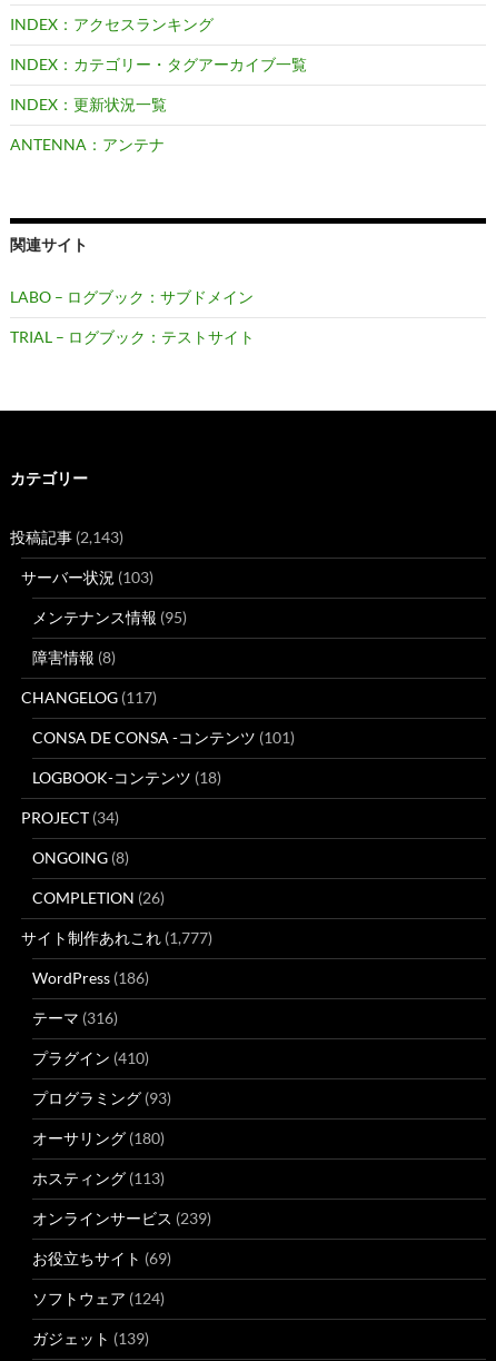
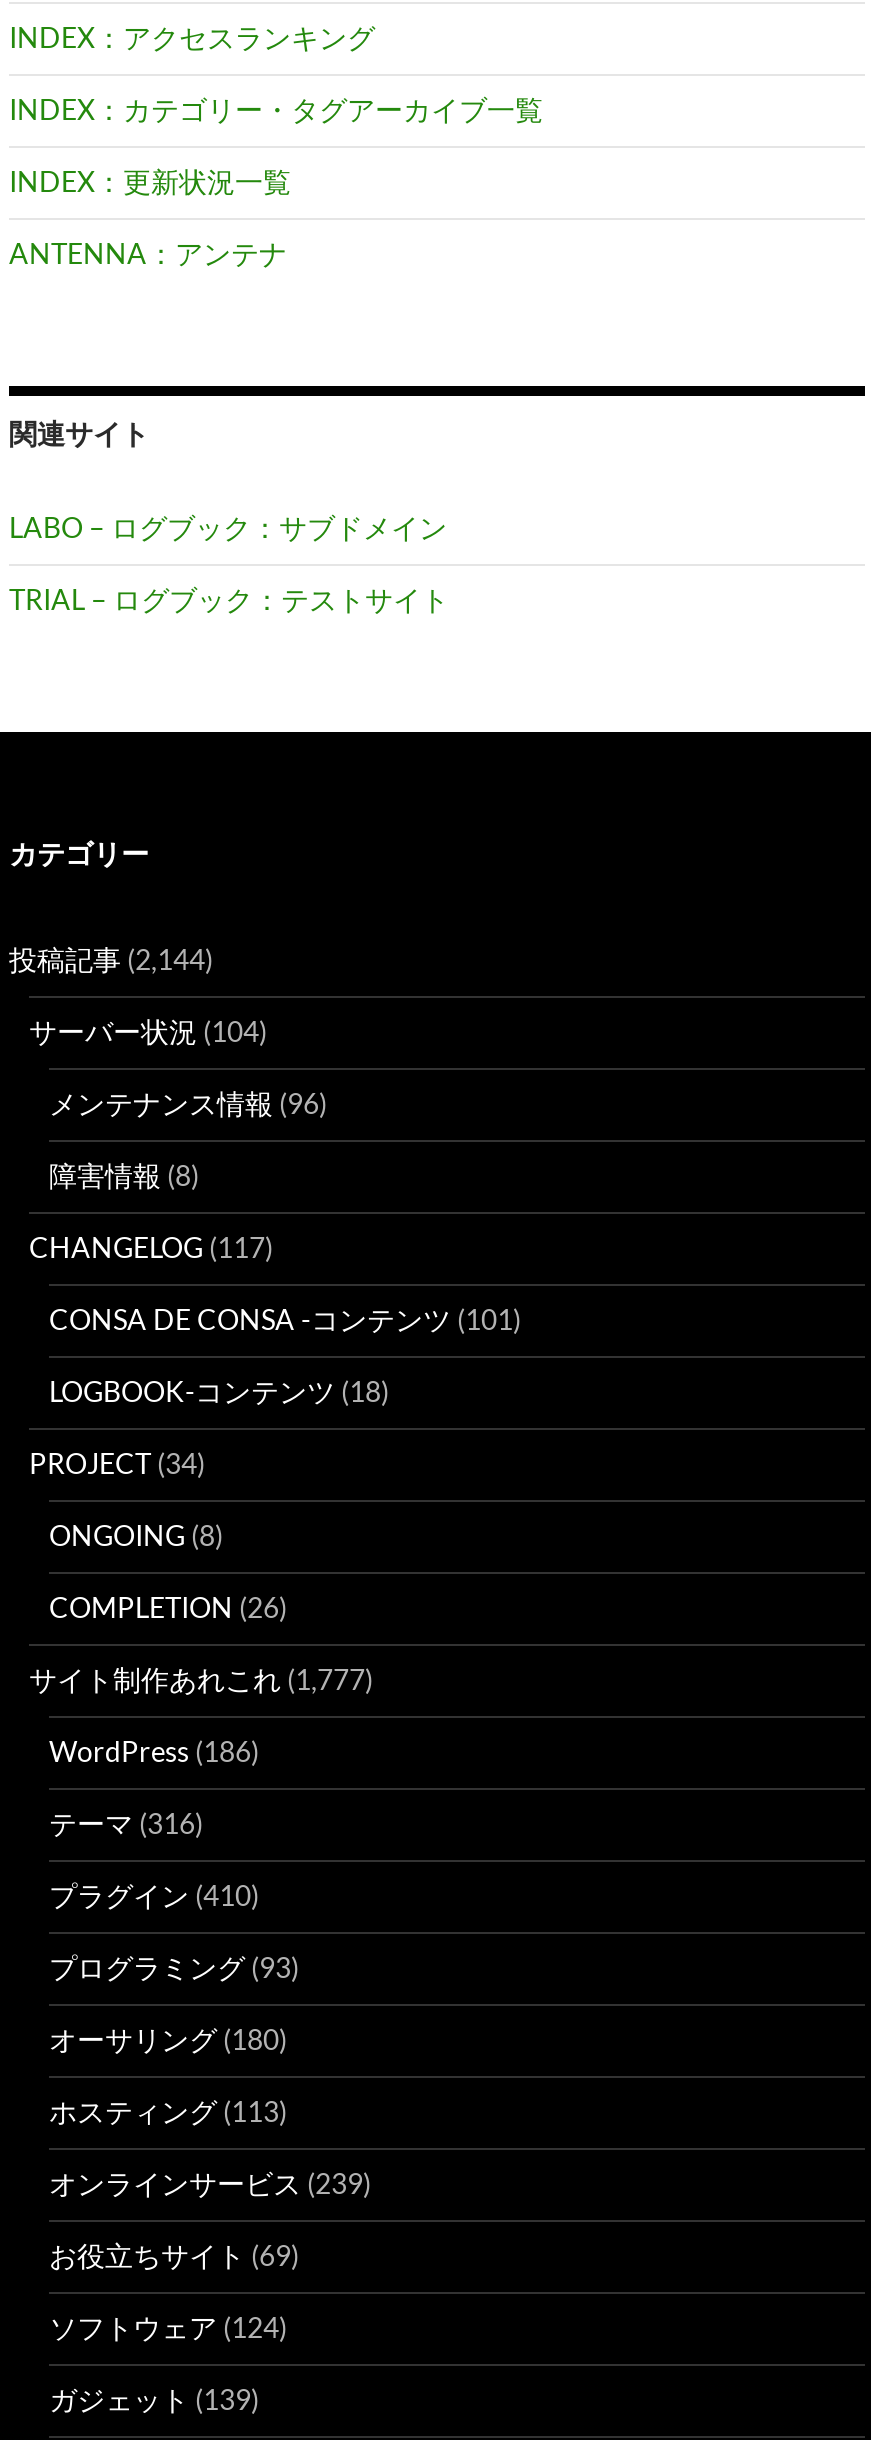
[10,527,123,546] 投稿記事(2,143) -> [9,942,213,976] 投稿記事(2,144)
[21,567,153,586] サーバー状況(103) -> [29,1014,267,1048] サーバー状況(104)
[32,607,187,626] メンテナンス情報(95) -> [49,1086,327,1120] メンテナンス情報(96)

